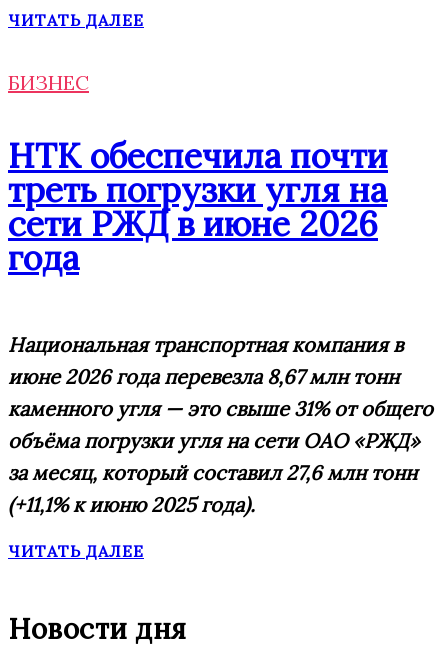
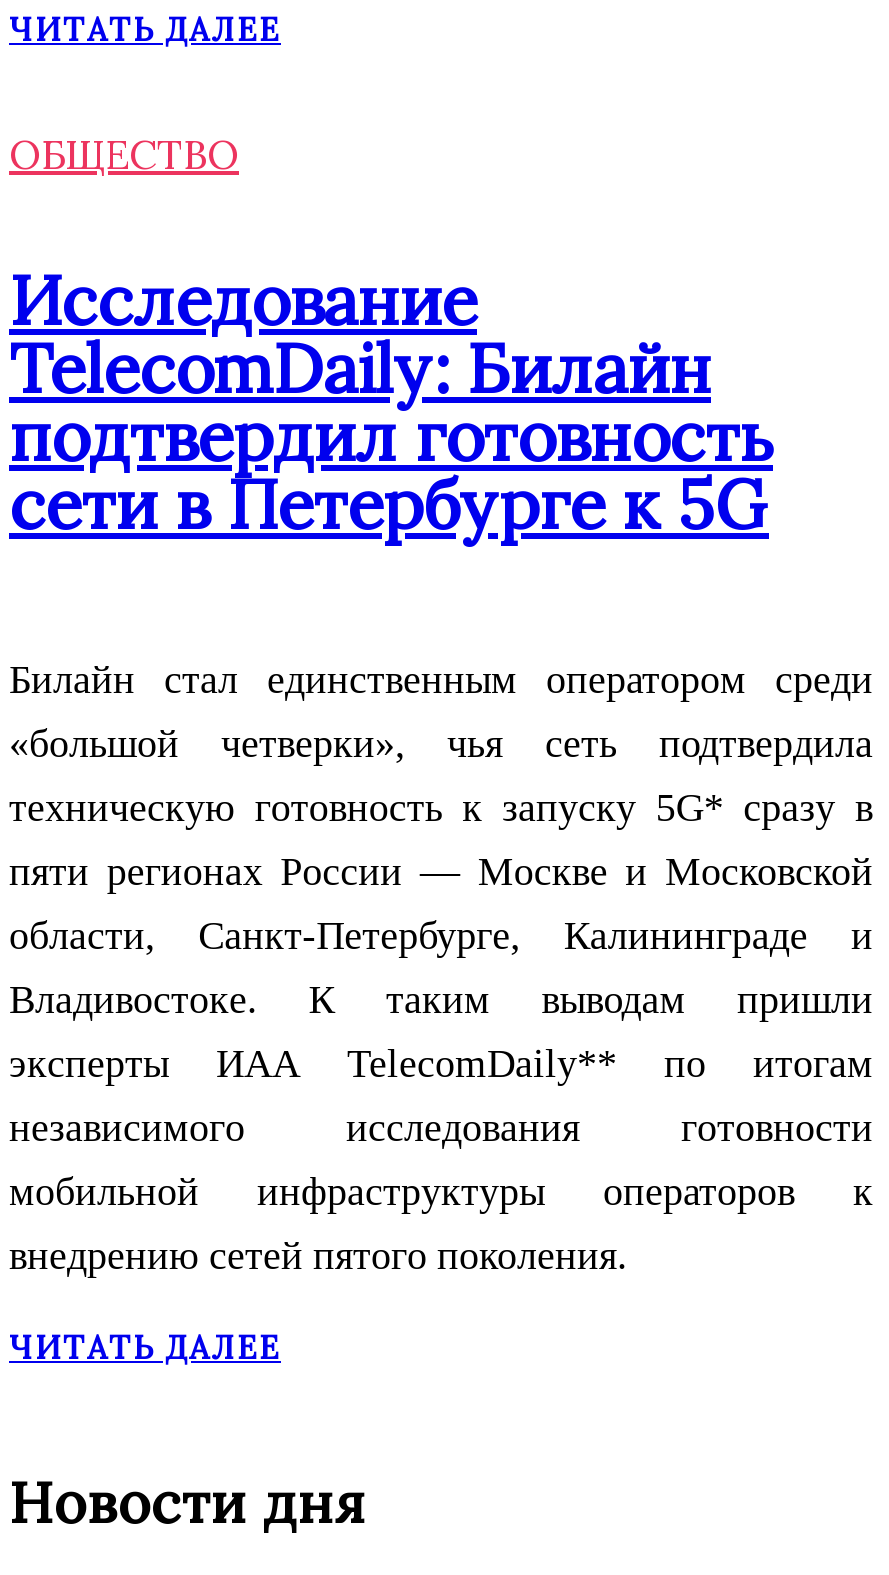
[8,70,433,517] БИЗНЕС | НТК обеспечила почти | треть погрузки угля на | сети РЖД в июне 2026 | года | Национальная транспортная компания в | июне 2026 года перевезла 8,67 млн тонн | каменного угля — это свыше 31% от общего | объёма погрузки угля на сети ОАО «РЖД» | за месяц, который составил 27,6 млн тонн | (+11,1% к июню 2025 года). -> [9,129,873,1277] ОБЩЕСТВО | Исследование | TelecomDaily: Билайн | подтвердил готовность | сети в Петербурге к 5G | Билайн стал единственным оператором среди | «большой четверки», чья сеть подтвердила | техническую готовность к запуску 5G* сразу в | пяти регионах России — Москве и Московской | области, Санкт-Петербурге, Калининграде и | Владивостоке. К таким выводам пришли | эксперты ИАА TelecomDaily** по итогам | независимого исследования готовности | мобильной инфраструктуры операторов к | внедрению сетей пятого поколения.

